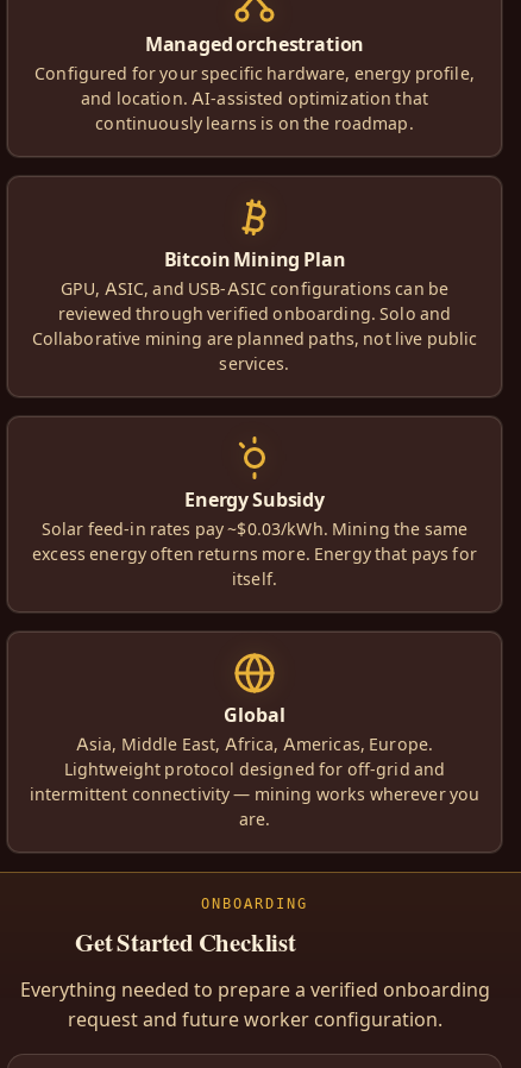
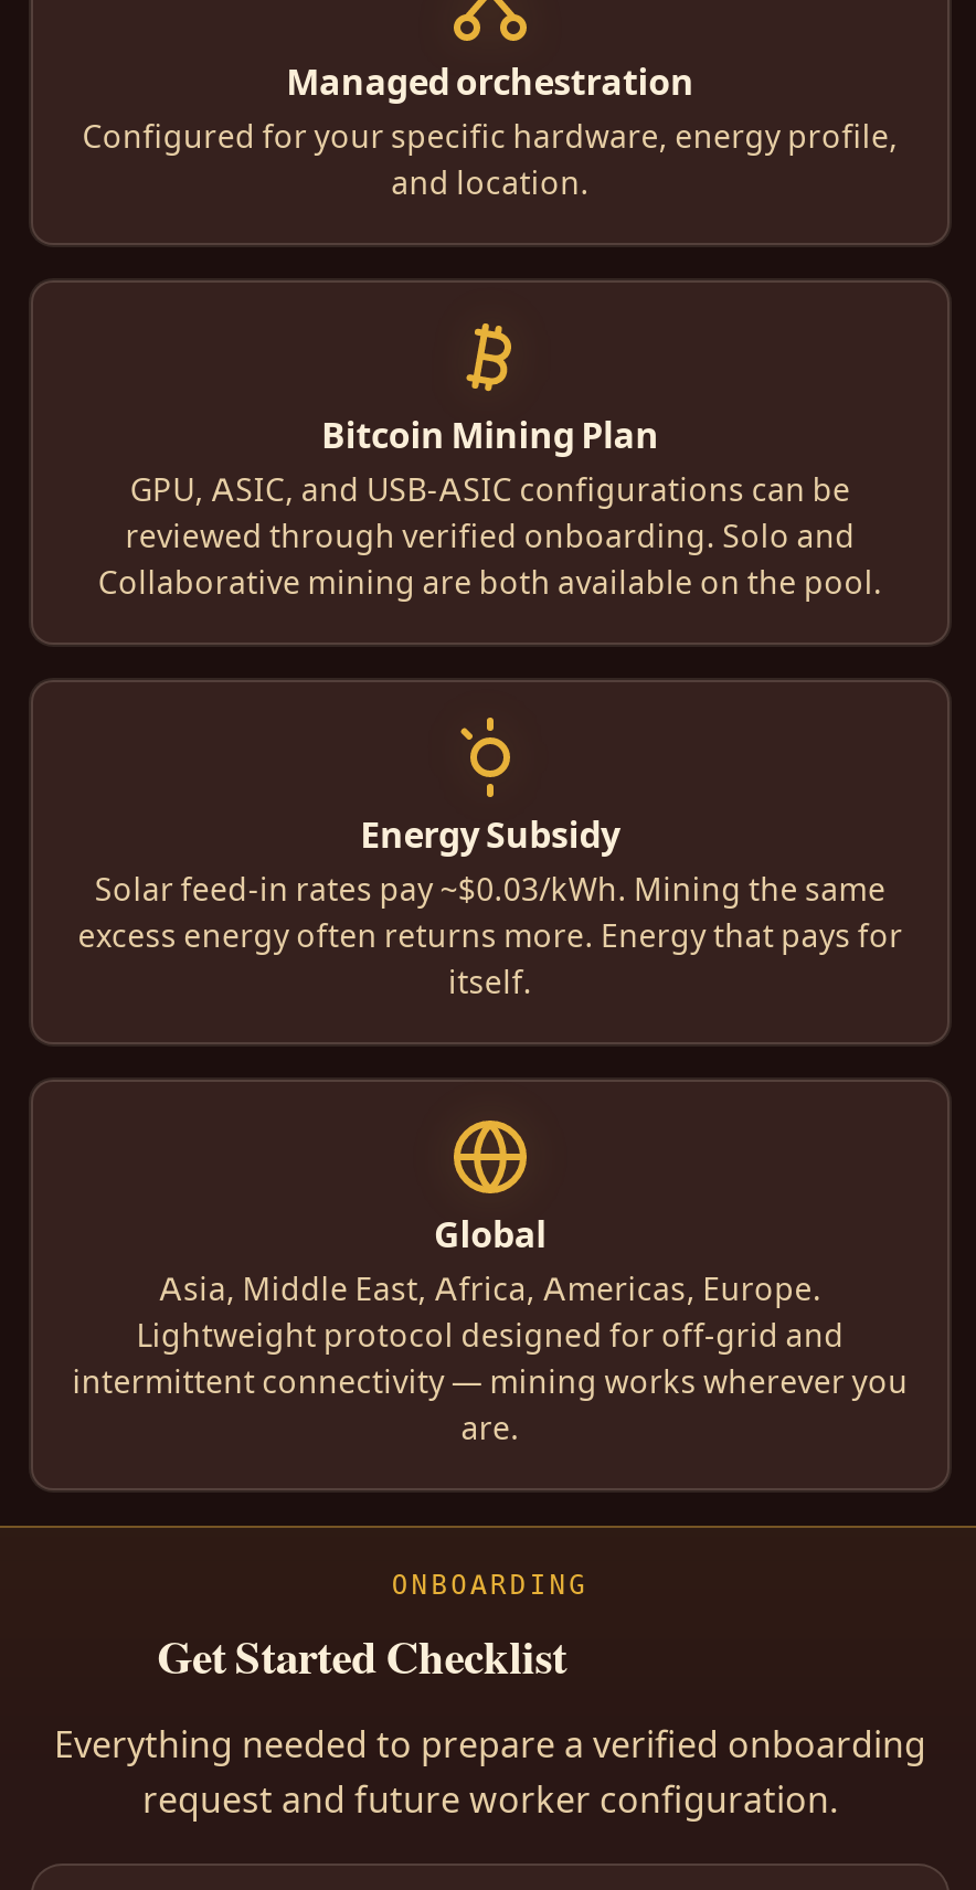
[81,88,428,134] and location. AI-assisted optimization that | continuously learns is on the roadmap. -> [391,163,589,203] and location.
[32,328,477,375] Collaborative mining are planned paths, not live public | services. -> [98,563,883,603] Collaborative mining are both available on the pool.

